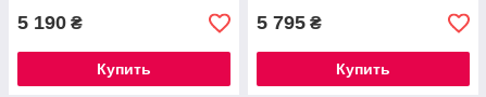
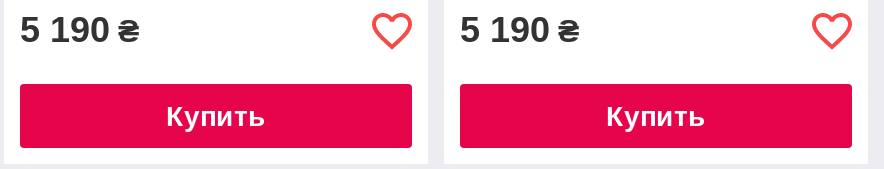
[257,12,322,34] 5 795 ₴ -> [460,11,580,51] 5 190 ₴

